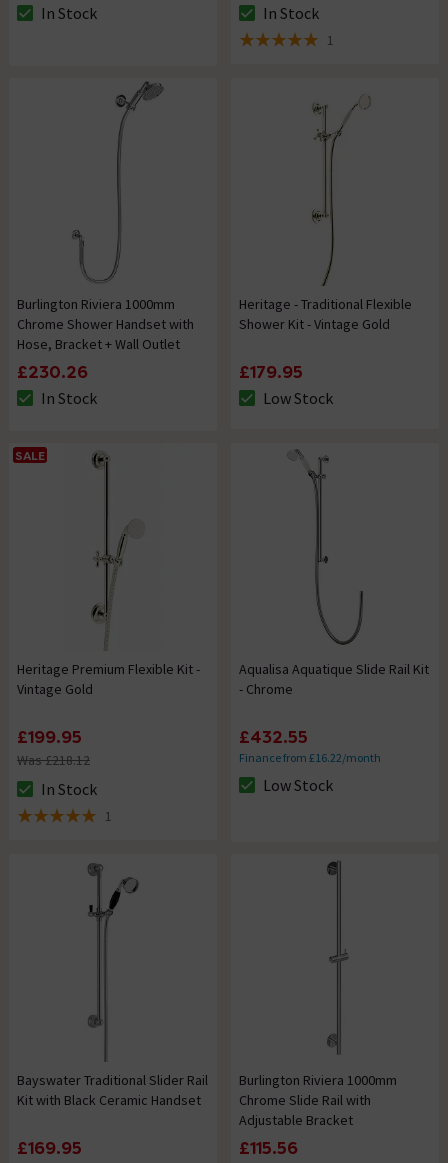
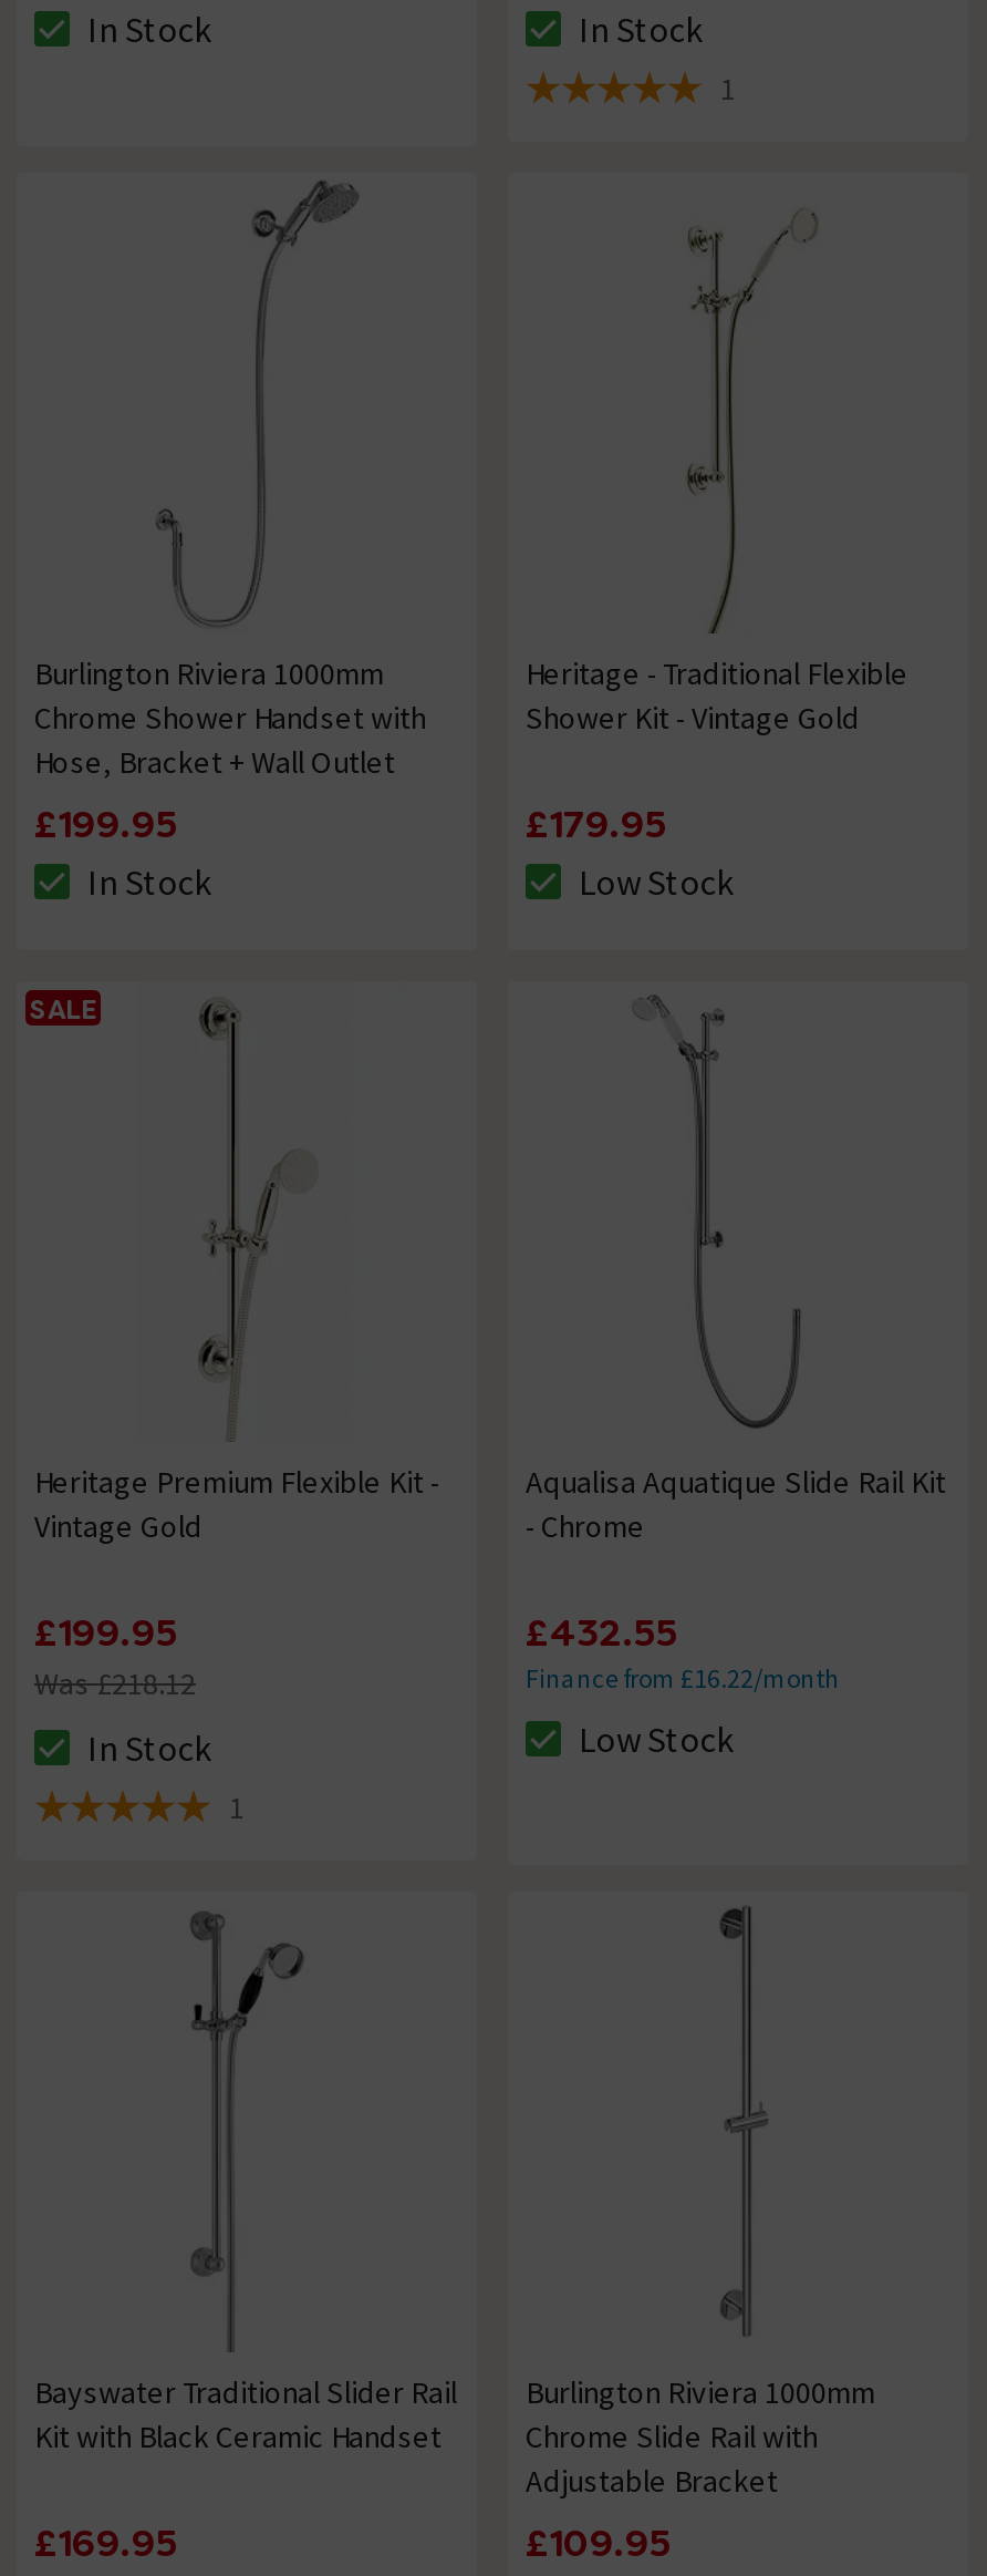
[17,362,88,383] £230.26 -> [34,802,178,848] £199.95
[239,1138,298,1159] £115.56 -> [526,2521,672,2567] £109.95

